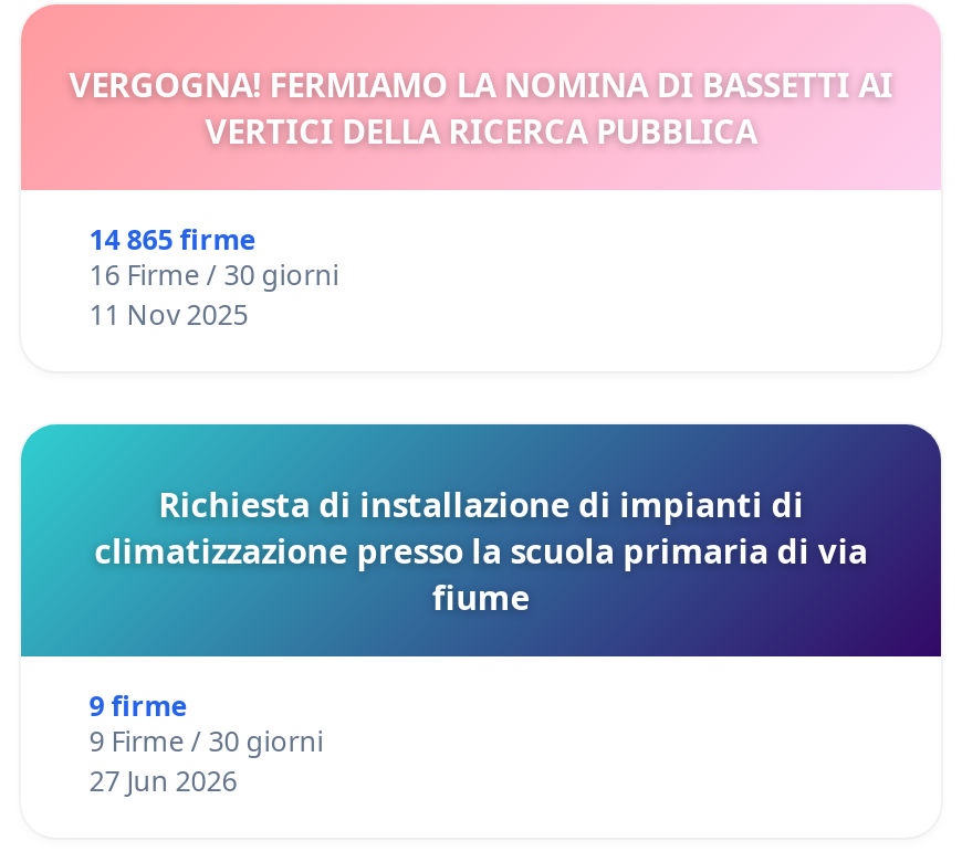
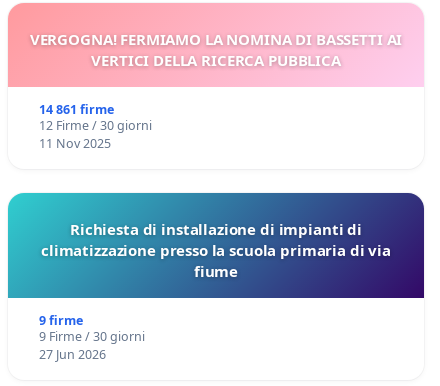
[89,220,255,258] 14 865 firme -> [39,101,114,118] 14 861 firme
[89,256,339,293] 16 Firme / 30 giorni -> [39,117,152,134] 12 Firme / 30 giorni

